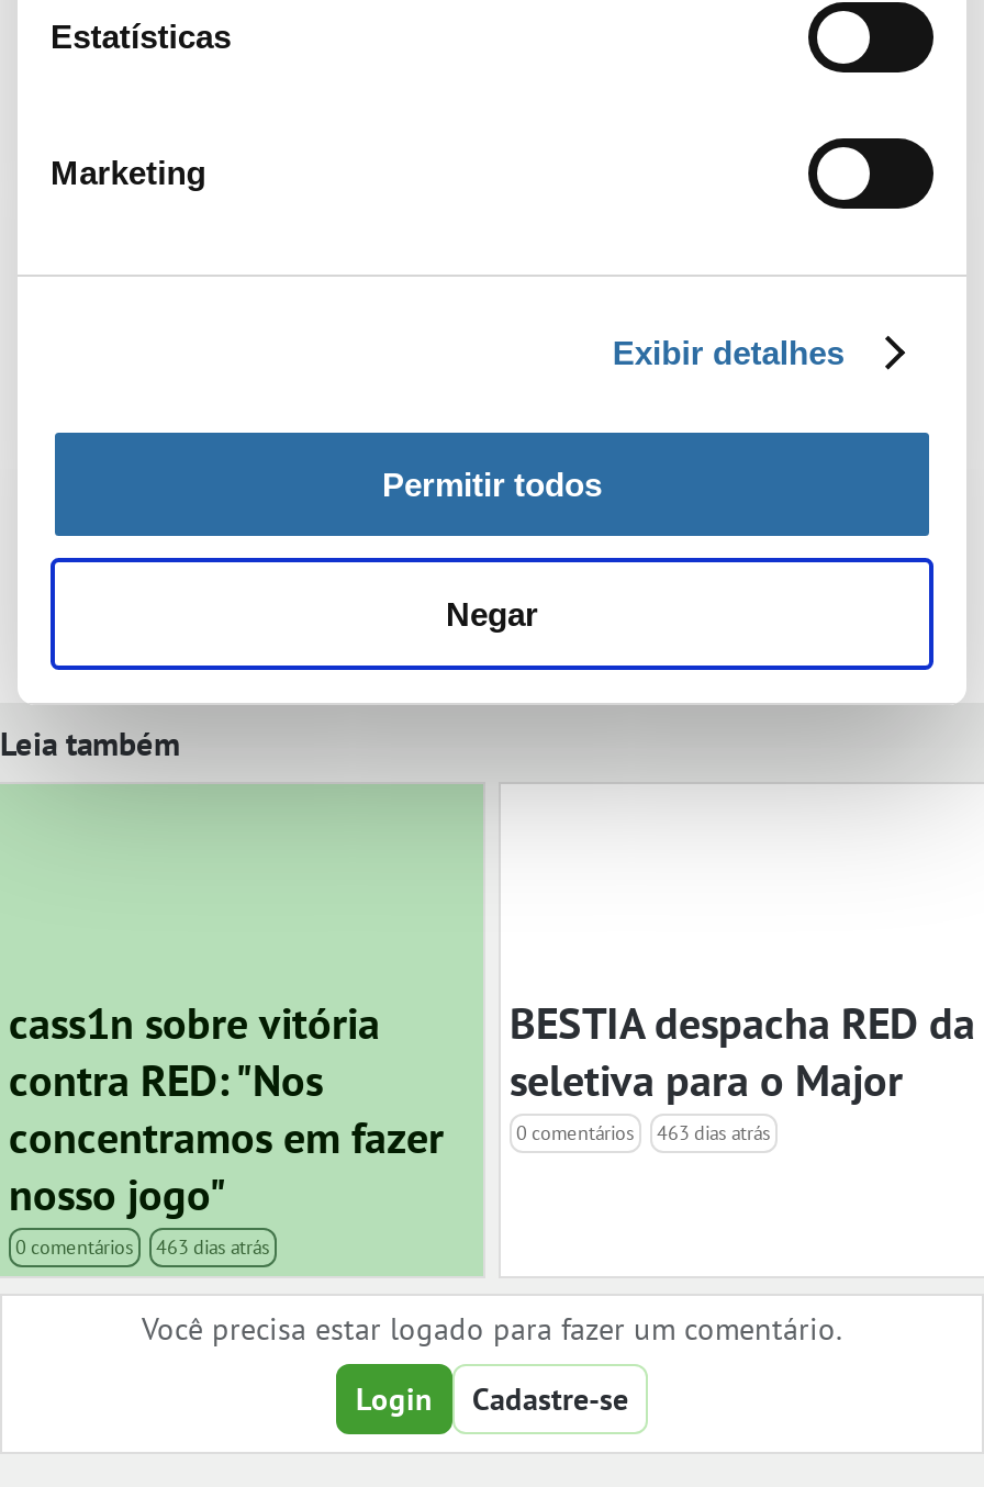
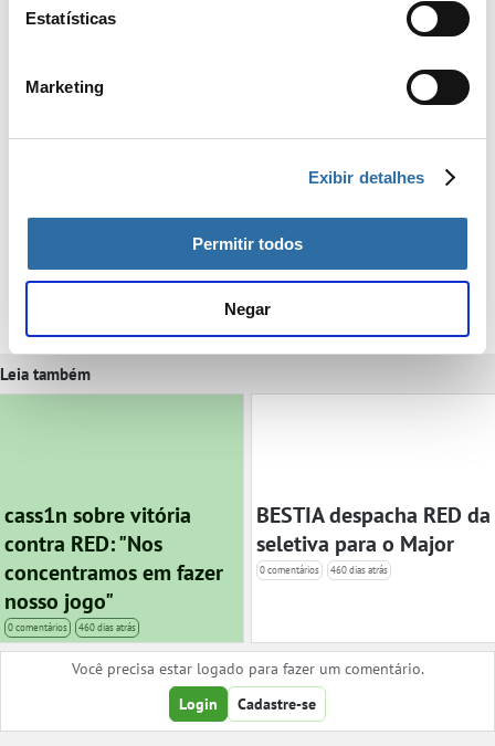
[516,1121,771,1145] 0 comentários 463 dias atrás -> [260,564,388,576] 0 comentários 460 dias atrás
[15,1235,270,1259] 0 comentários 463 dias atrás -> [8,622,136,634] 0 comentários 460 dias atrás

